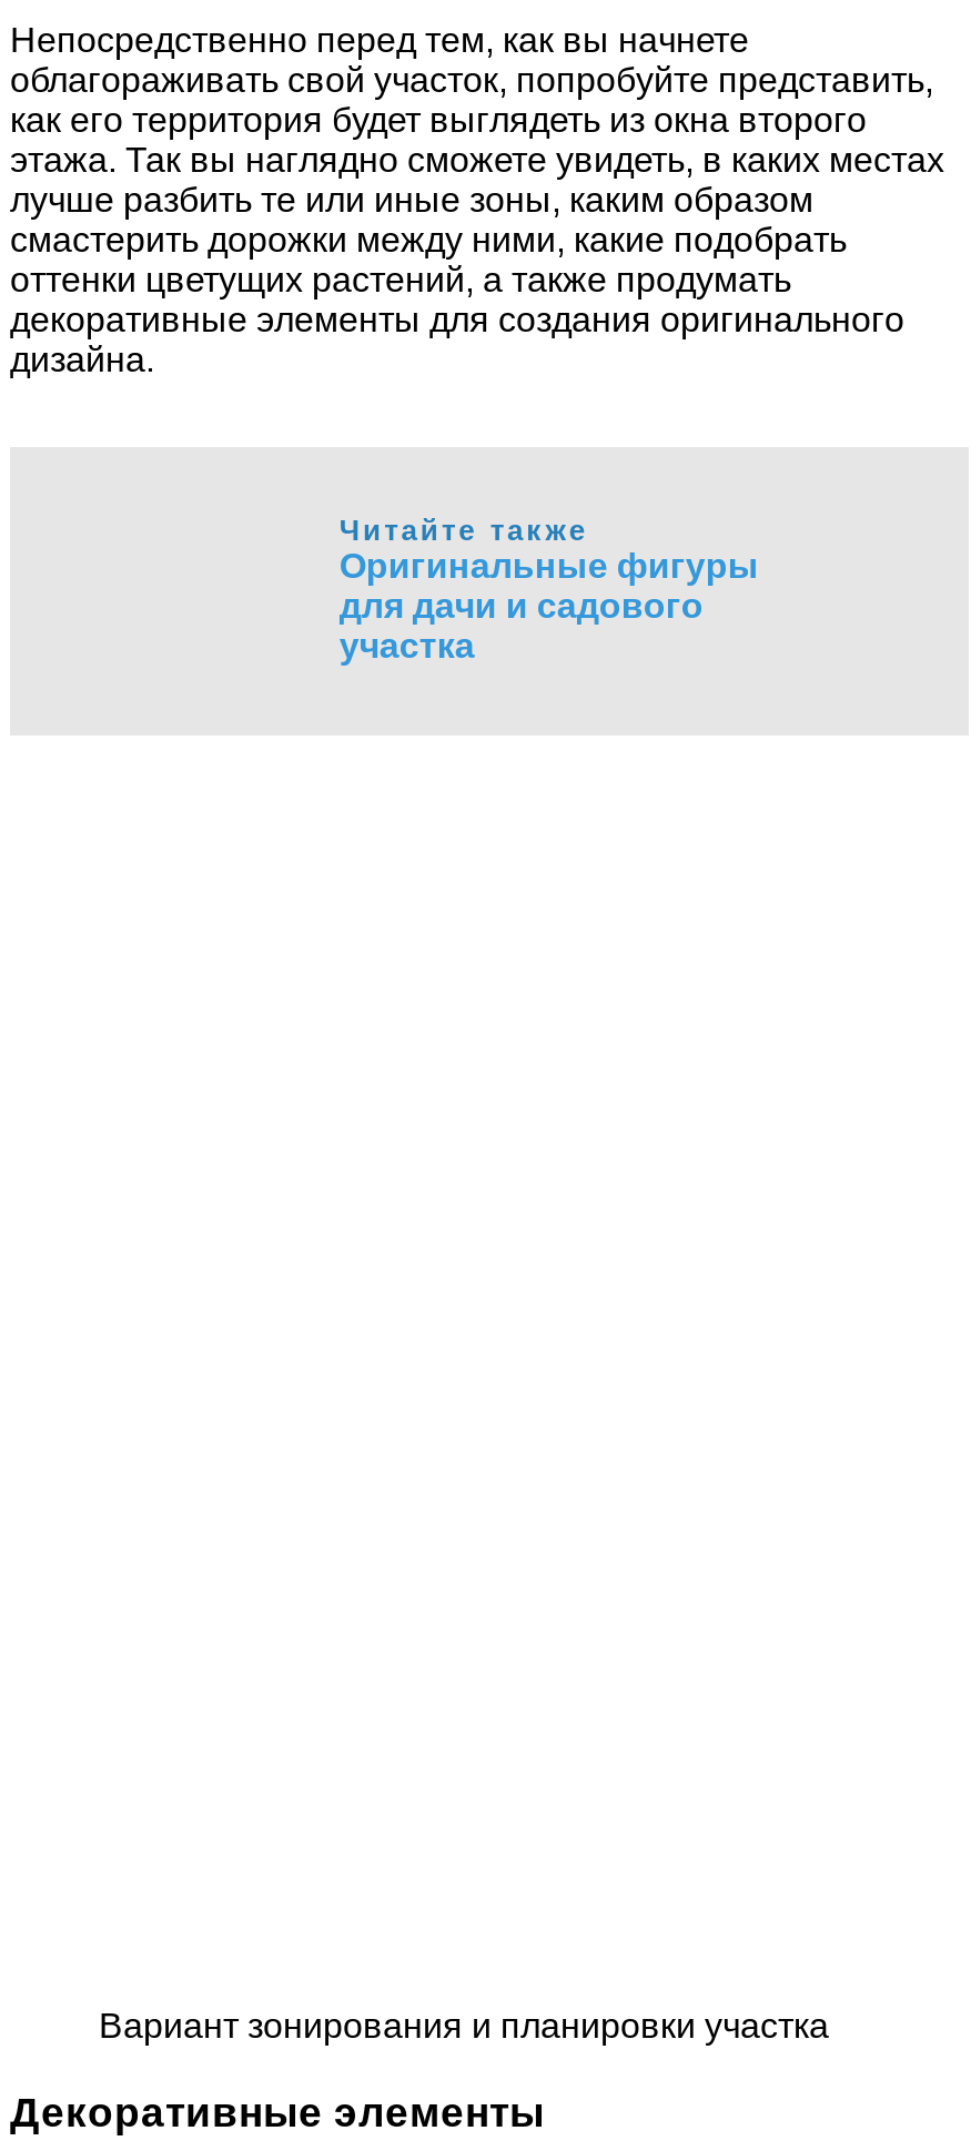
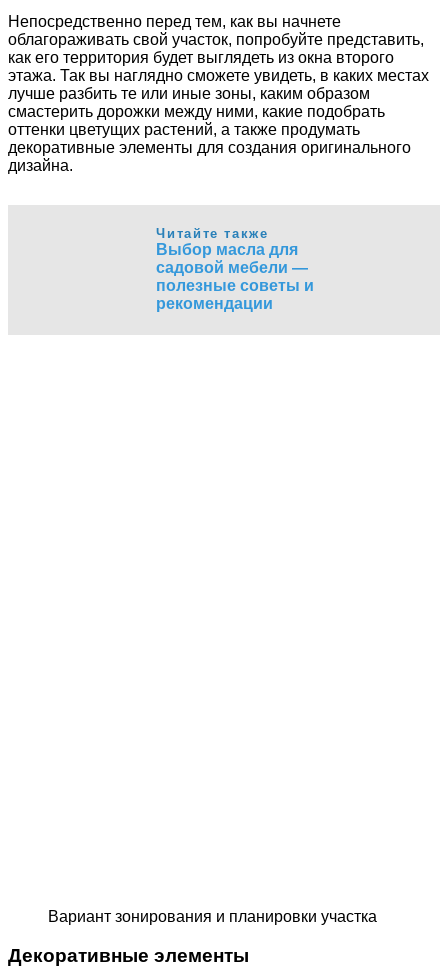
[339,547,759,665] Оригинальные фигуры | для дачи и садового | участка -> [156,241,314,312] Выбор масла для | садовой мебели — | полезные советы и | рекомендации

